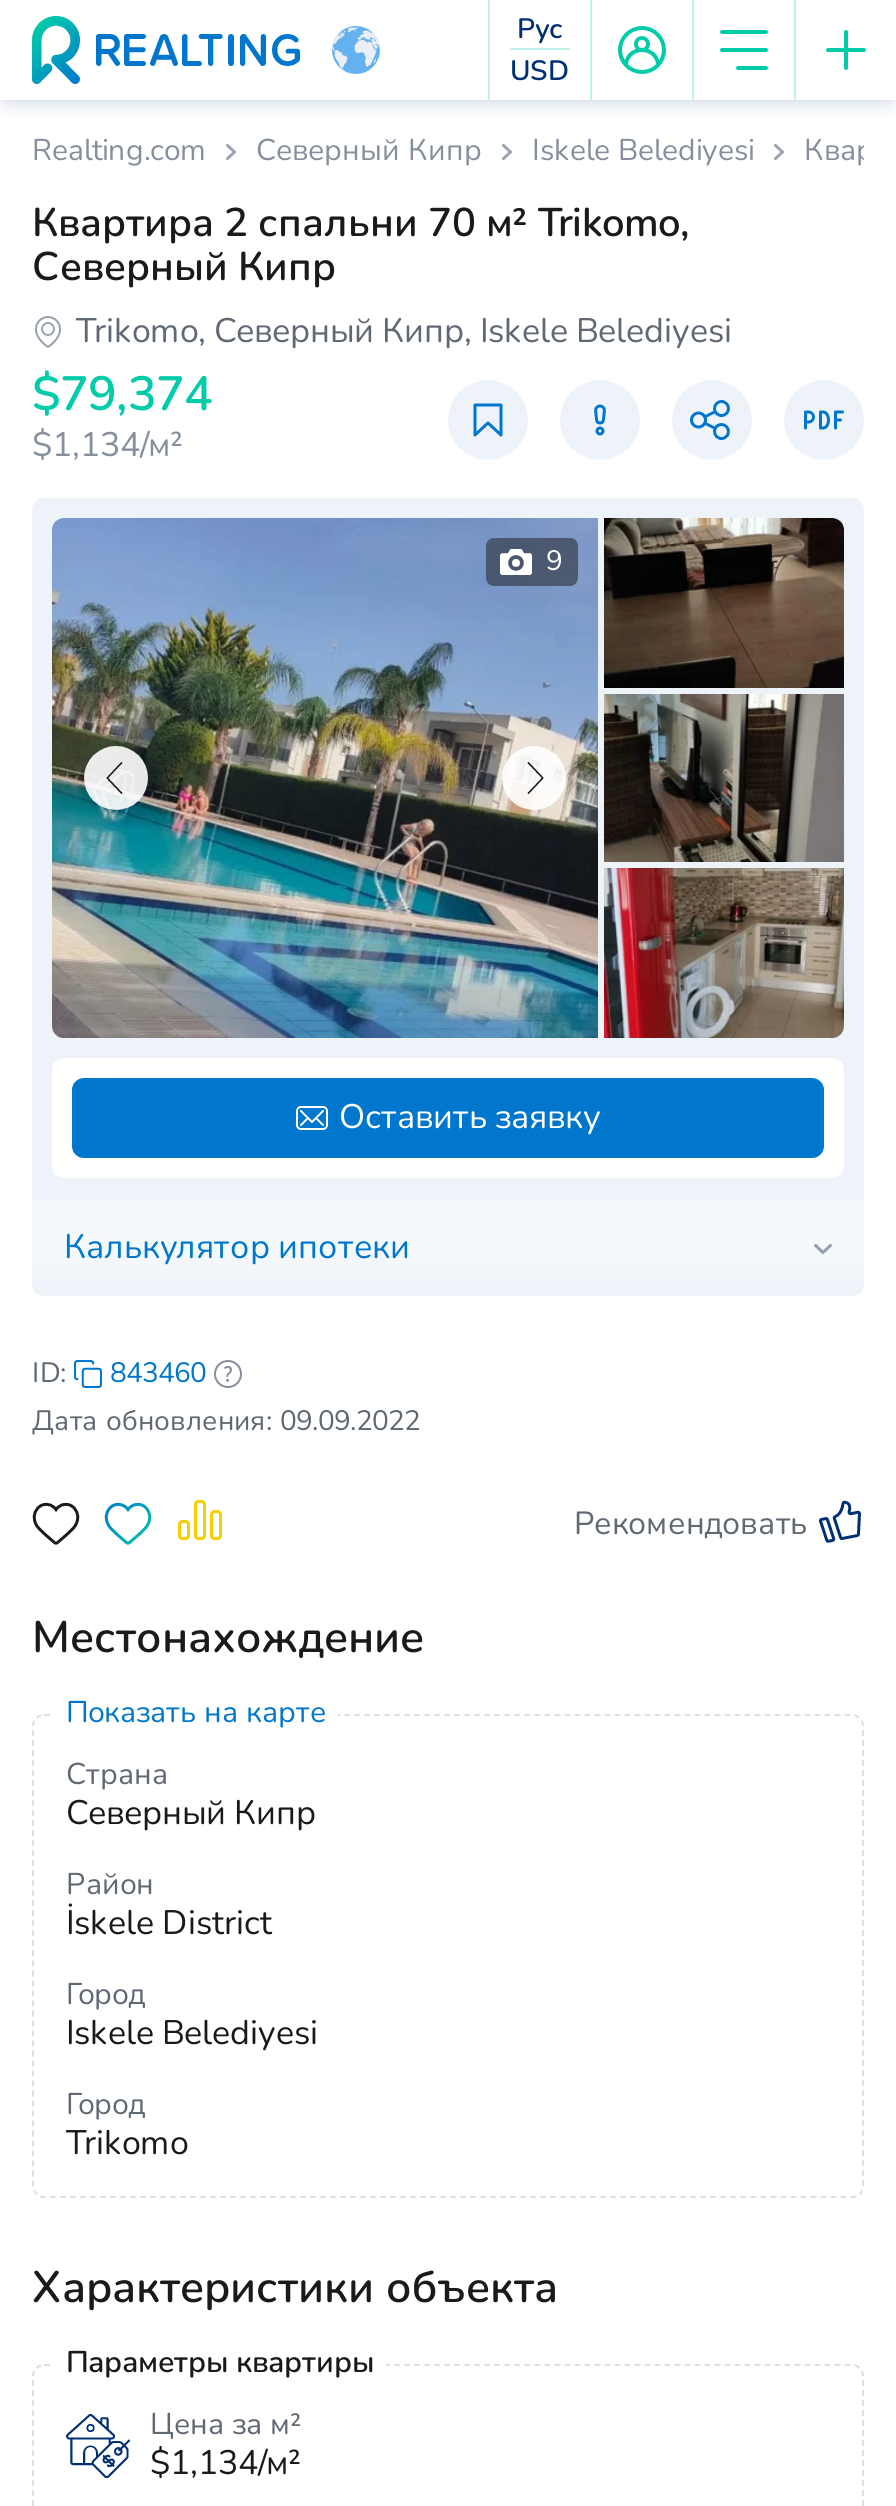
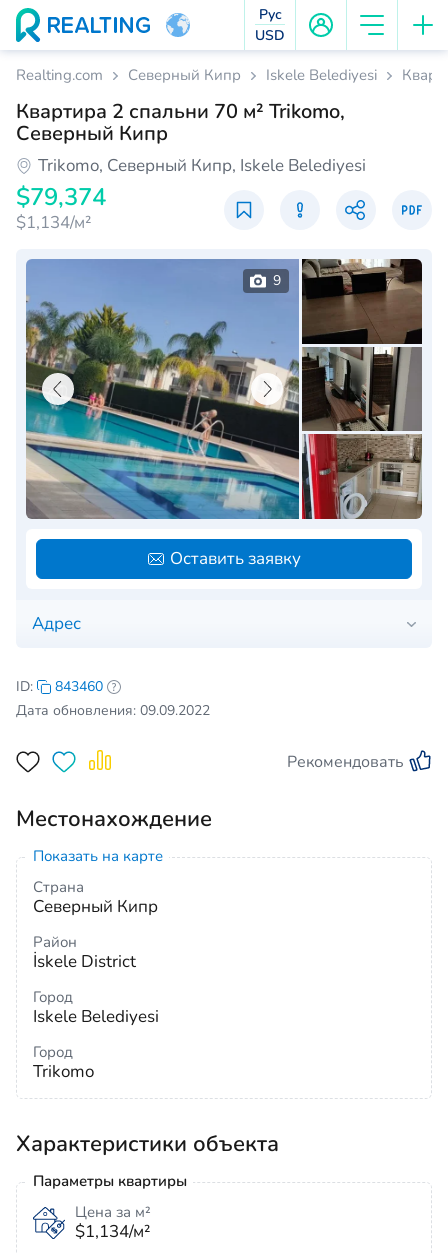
[64,1224,410,1270] Калькулятор ипотеки -> [32,612,81,635] Адрес

